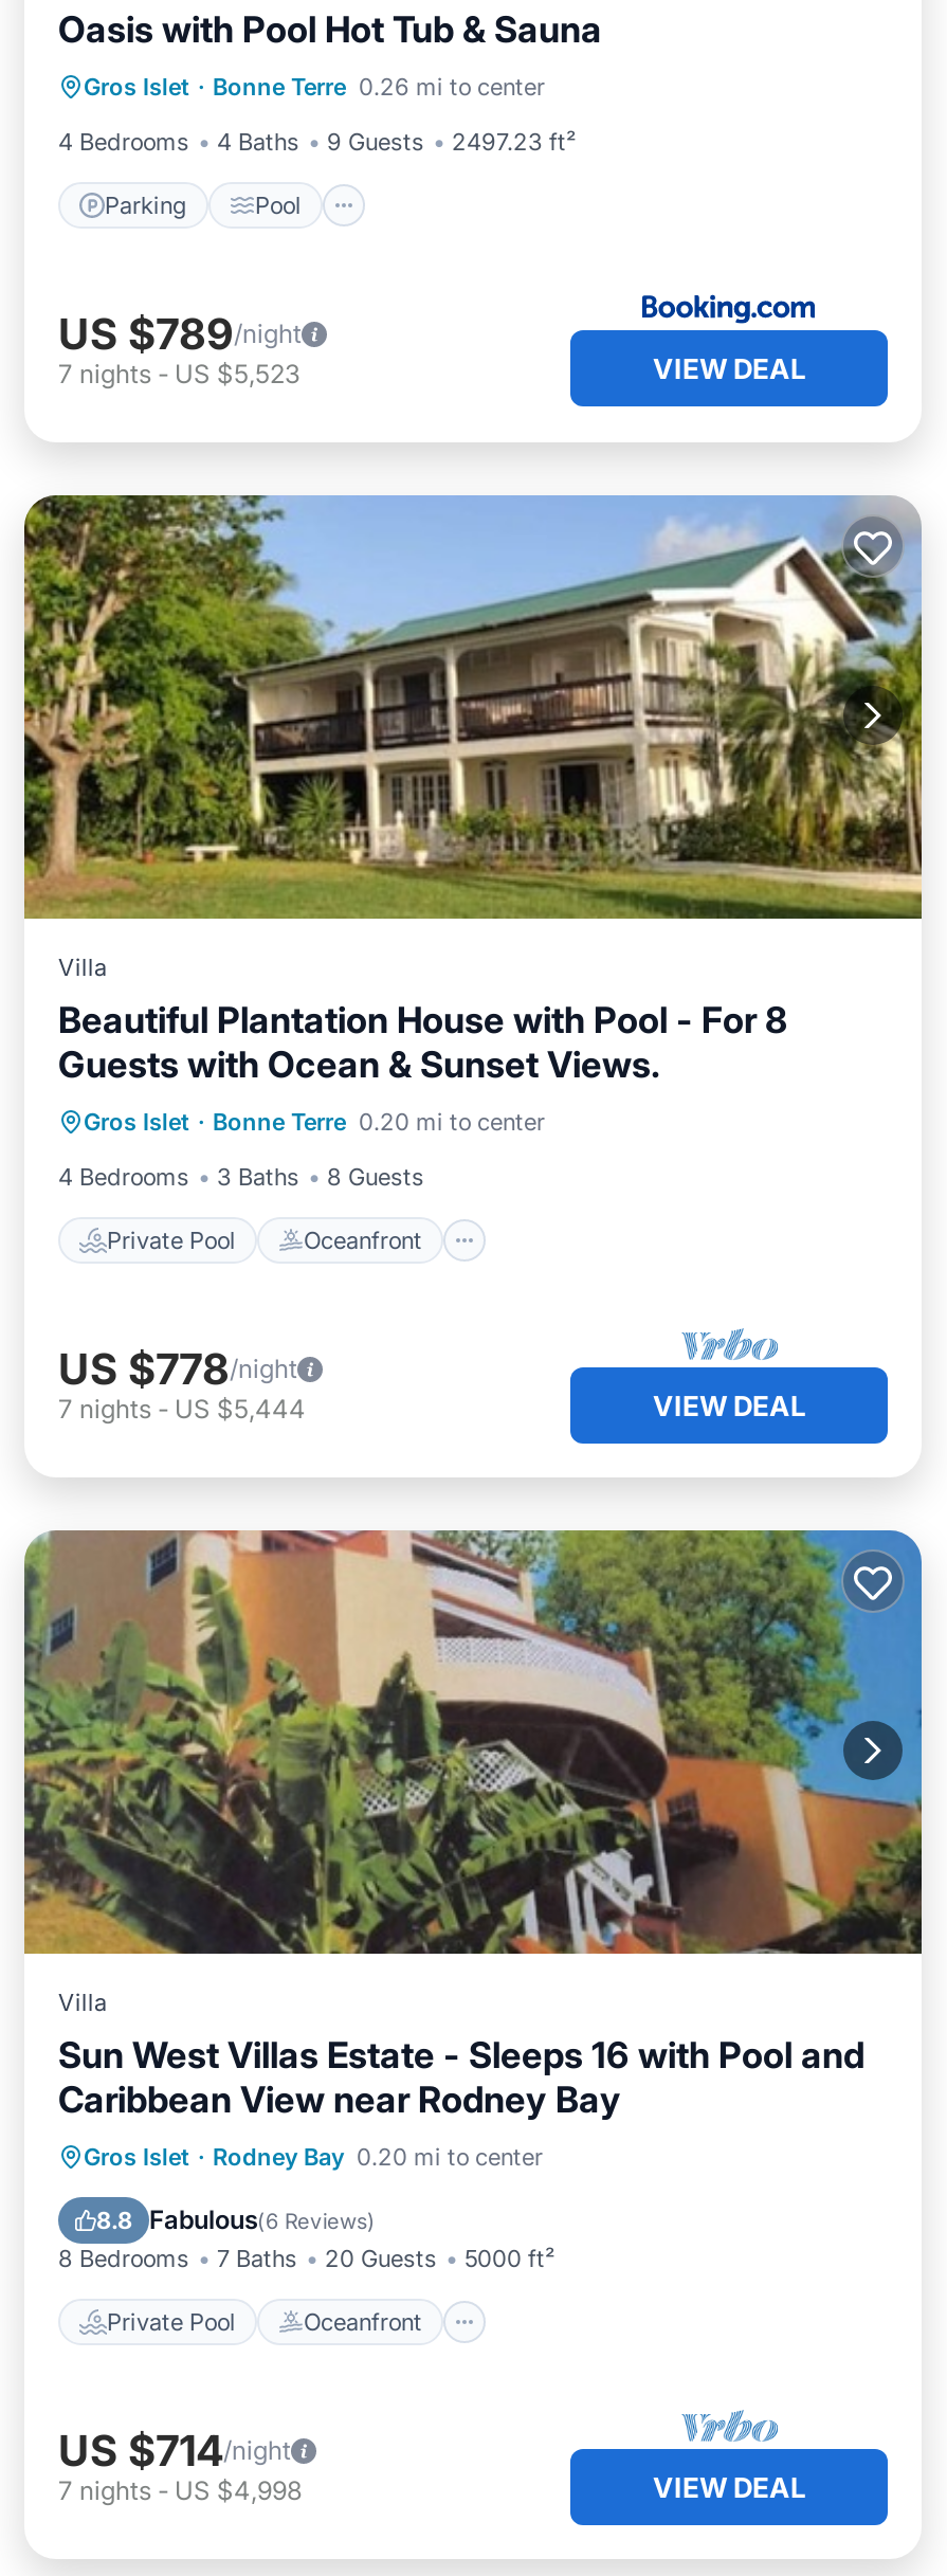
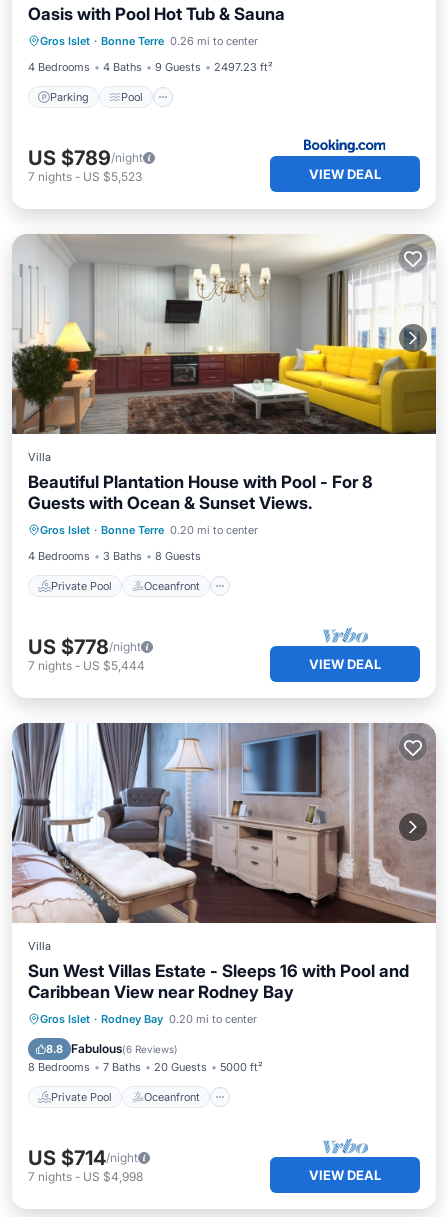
[22,493,924,921] [image] -> [11,234,437,435] [image]
[22,1528,924,1956] [image] -> [11,722,437,924] [image]

